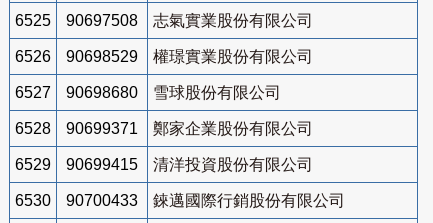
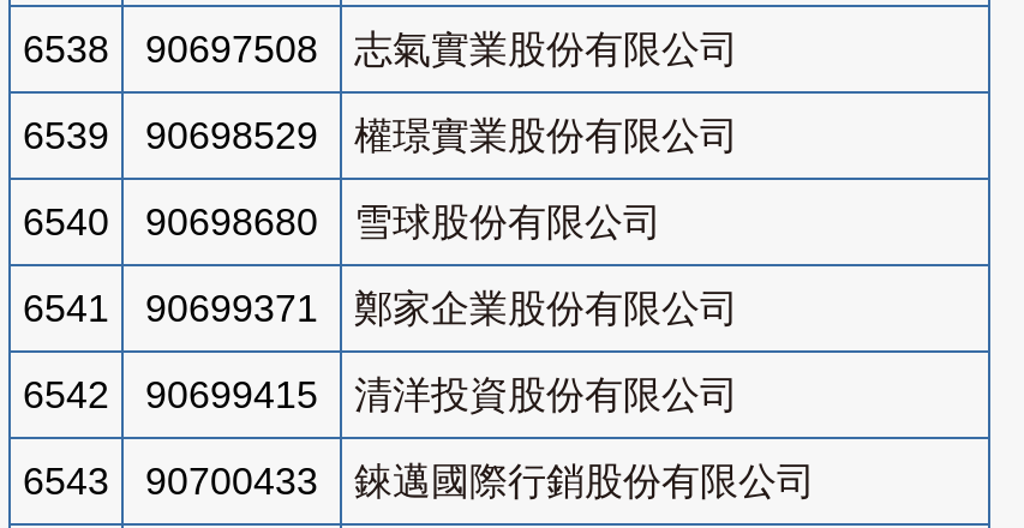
[15,12,313,29] 6525 90697508 志氣實業股份有限公司 -> [23,29,738,69] 6538 90697508 志氣實業股份有限公司
[15,48,313,65] 6526 90698529 權璟實業股份有限公司 -> [23,115,738,156] 6539 90698529 權璟實業股份有限公司
[15,84,281,101] 6527 90698680 雪球股份有限公司 -> [23,201,661,242] 6540 90698680 雪球股份有限公司
[15,120,313,137] 6528 90699371 鄭家企業股份有限公司 -> [23,288,738,329] 6541 90699371 鄭家企業股份有限公司
[15,156,313,173] 6529 90699415 清洋投資股份有限公司 -> [23,374,738,415] 6542 90699415 清洋投資股份有限公司
[15,192,345,209] 6530 90700433 錸邁國際行銷股份有限公司 -> [23,461,815,501] 6543 90700433 錸邁國際行銷股份有限公司

